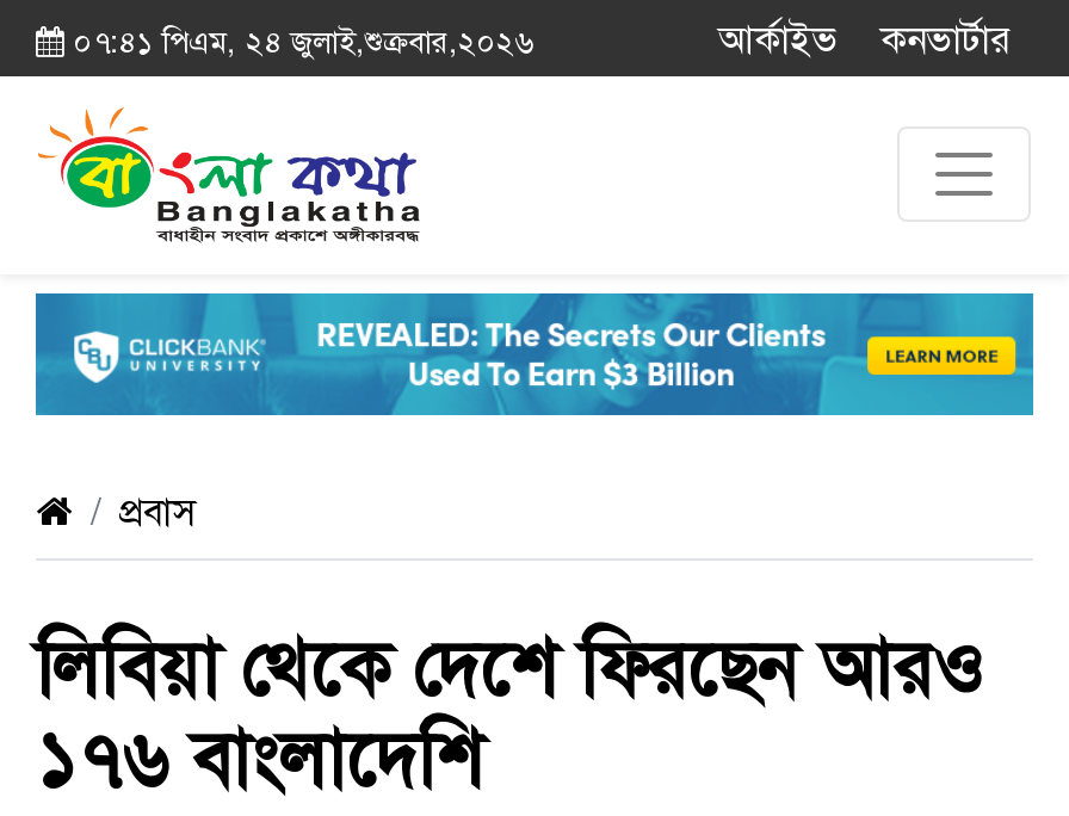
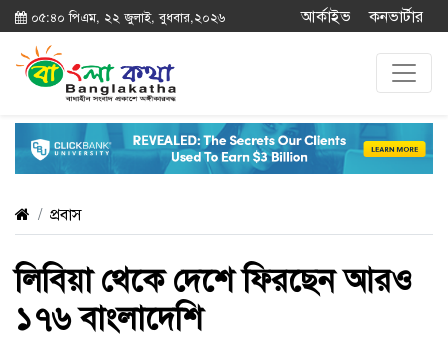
[64,16,532,61] ০৭:৪১ পিএম, ২৪ জুলাই,শুক্রবার,২০২৬ -> [27,6,225,25] ০৫:৪০ পিএম, ২২ জুলাই, বুধবার,২০২৬

